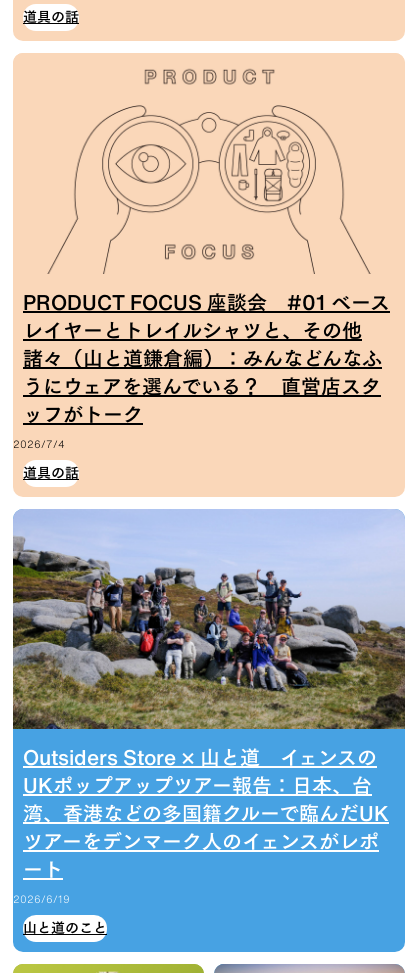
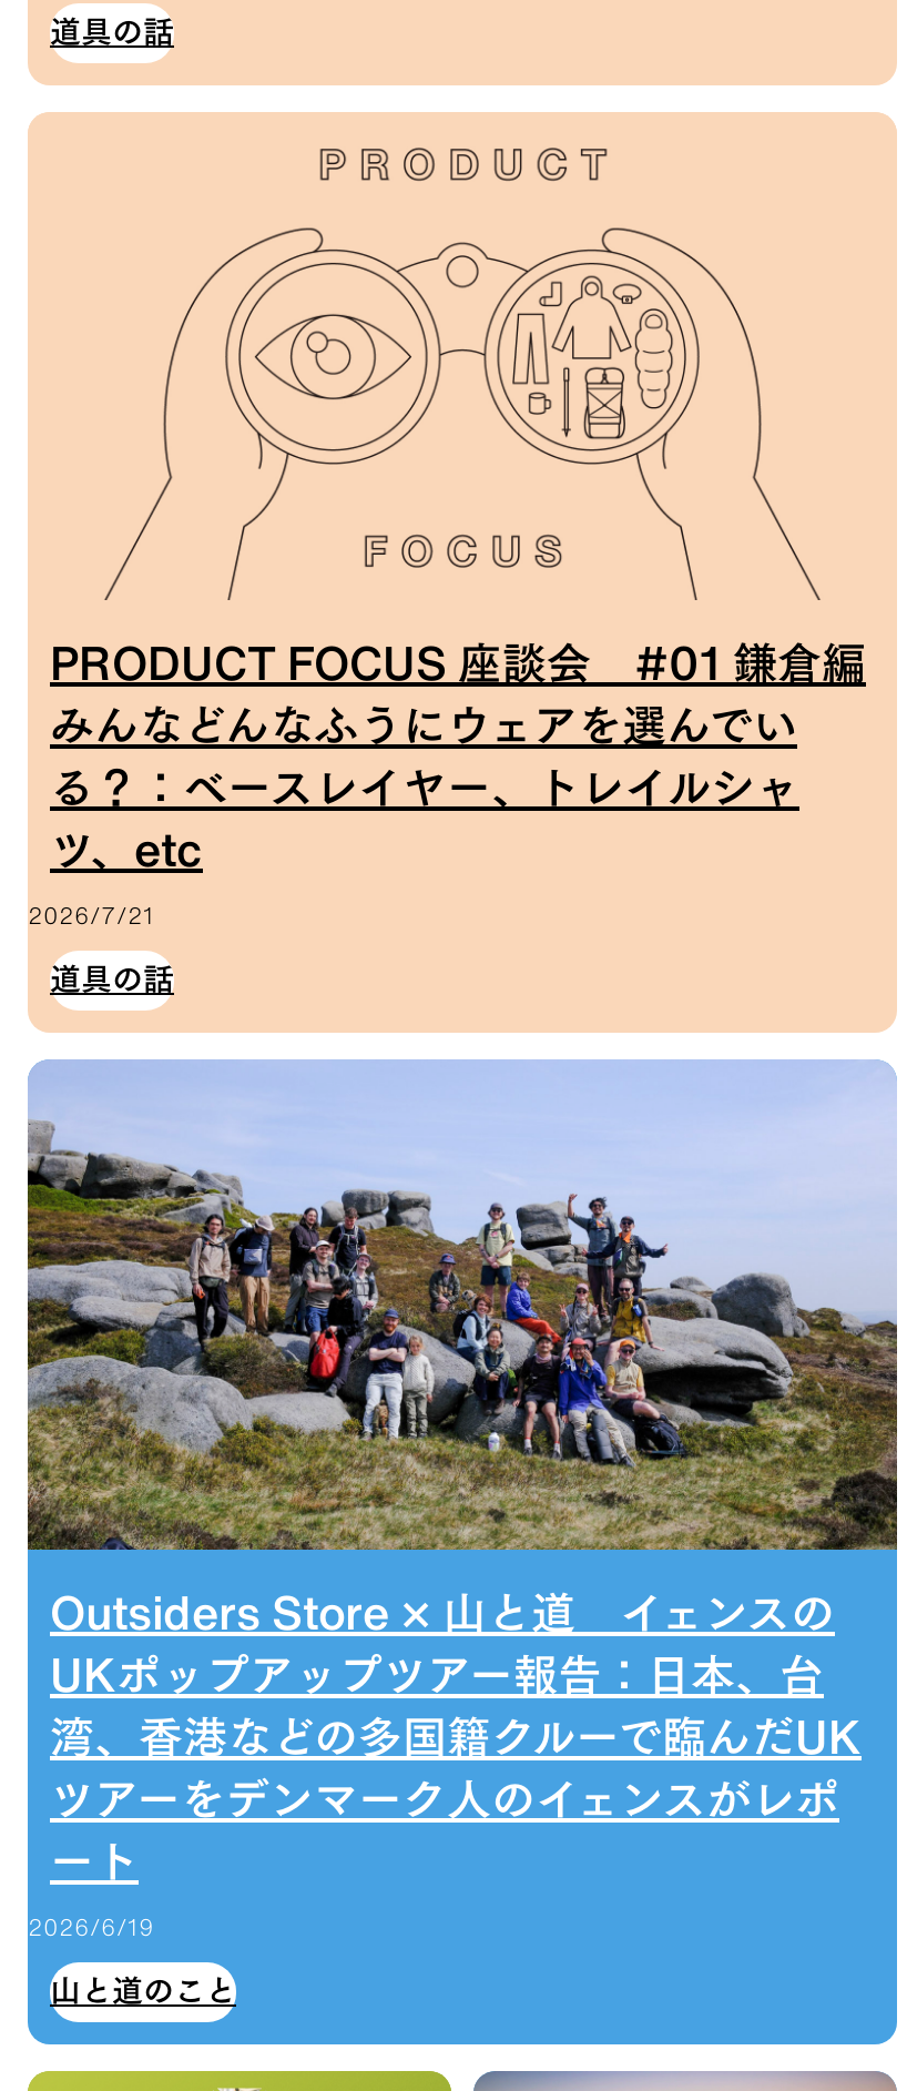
[23,291,390,423] PRODUCT FOCUS 座談会 #01 ベース | レイヤーとトレイルシャツと、その他 | 諸々（山と道鎌倉編）：みんなどんなふ | うにウェアを選んでいる？ 直営店スタ | ッフがトーク -> [50,641,866,872] PRODUCT FOCUS 座談会 #01 鎌倉編 | みんなどんなふうにウェアを選んでい | る？：ベースレイヤー、トレイルシャ | ツ、etc
[13,438,65,448] 2026/7/4 -> [28,905,154,927] 2026/7/21

